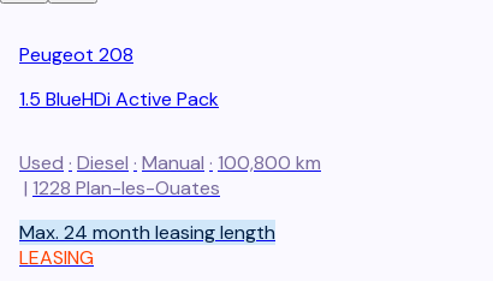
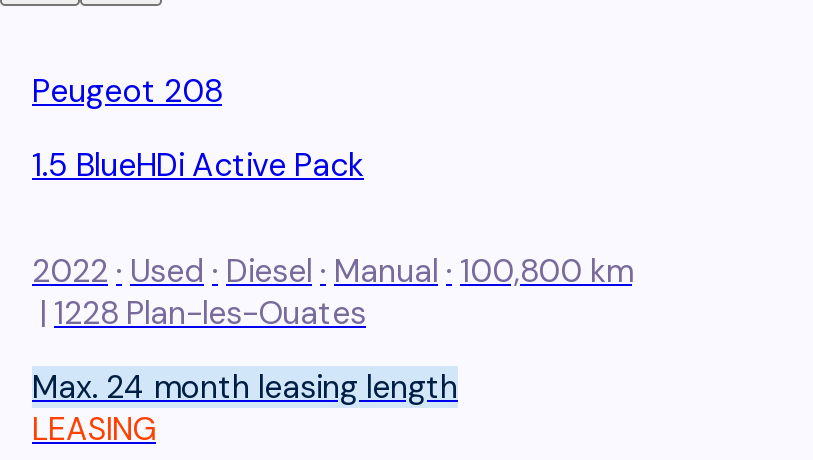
[19,150,321,175] Used · Diesel · Manual · 100,800 km -> [32,250,632,292] 2022 · Used · Diesel · Manual · 100,800 km

